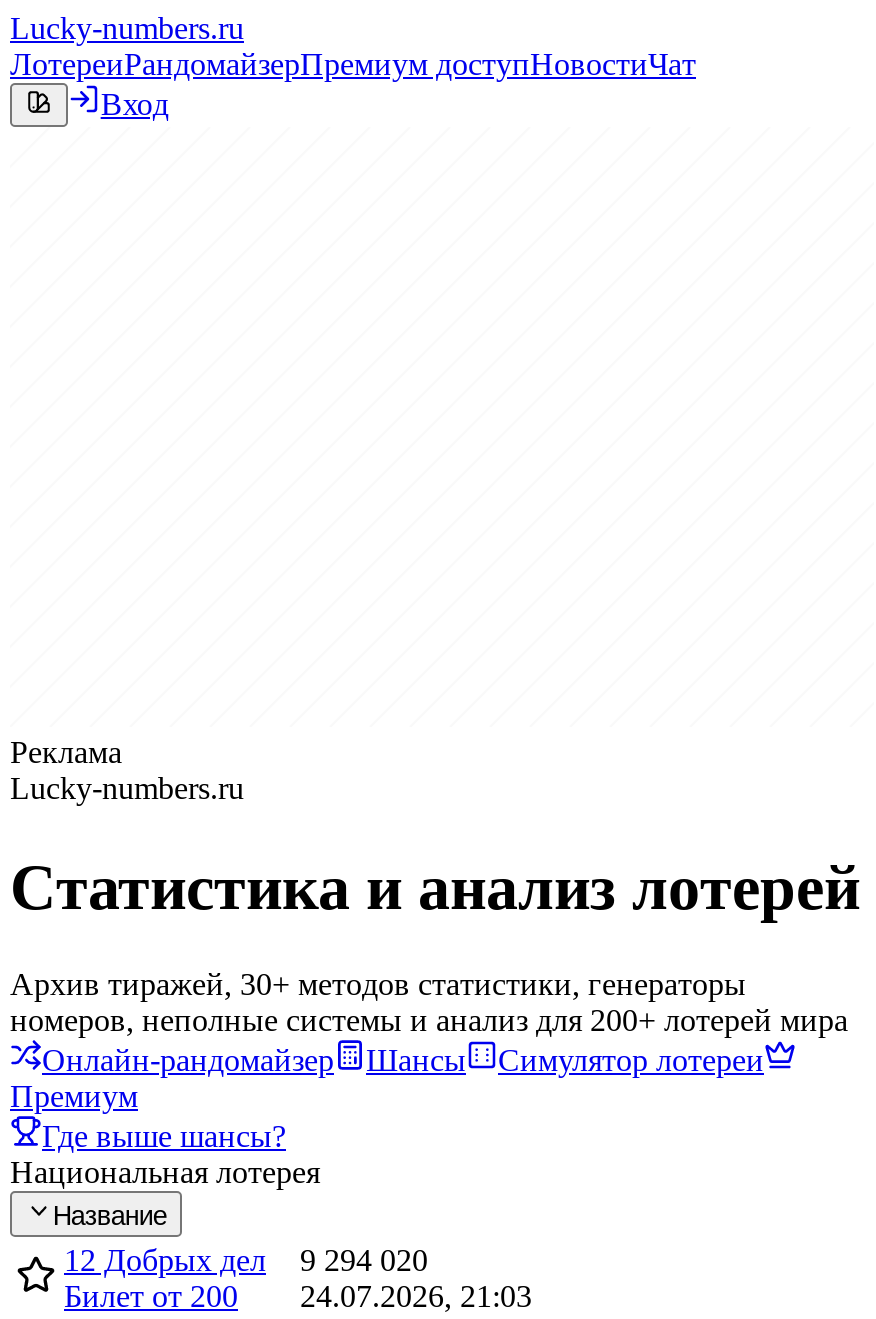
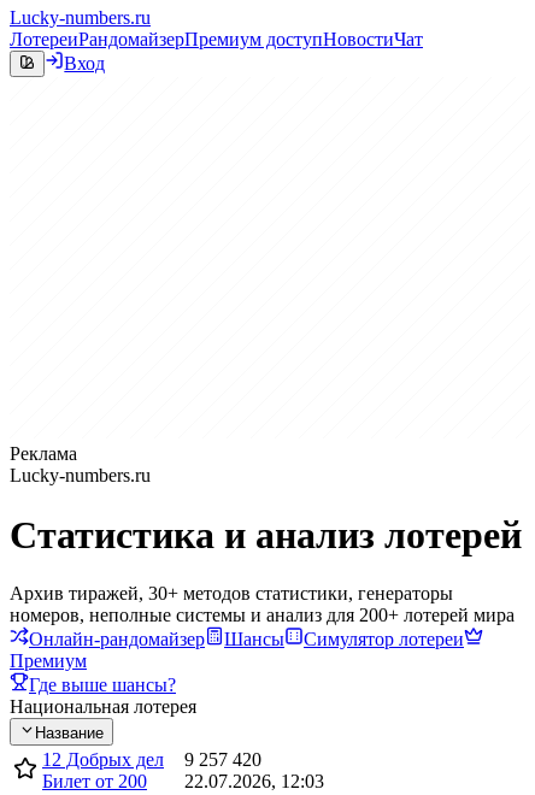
[64,1242,428,1276] 12 Добрых дел 9 294 020 -> [42,749,261,769] 12 Добрых дел 9 257 420
[64,1278,532,1312] Билет от 200 24.07.2026, 21:03 -> [42,770,324,791] Билет от 200 22.07.2026, 12:03

